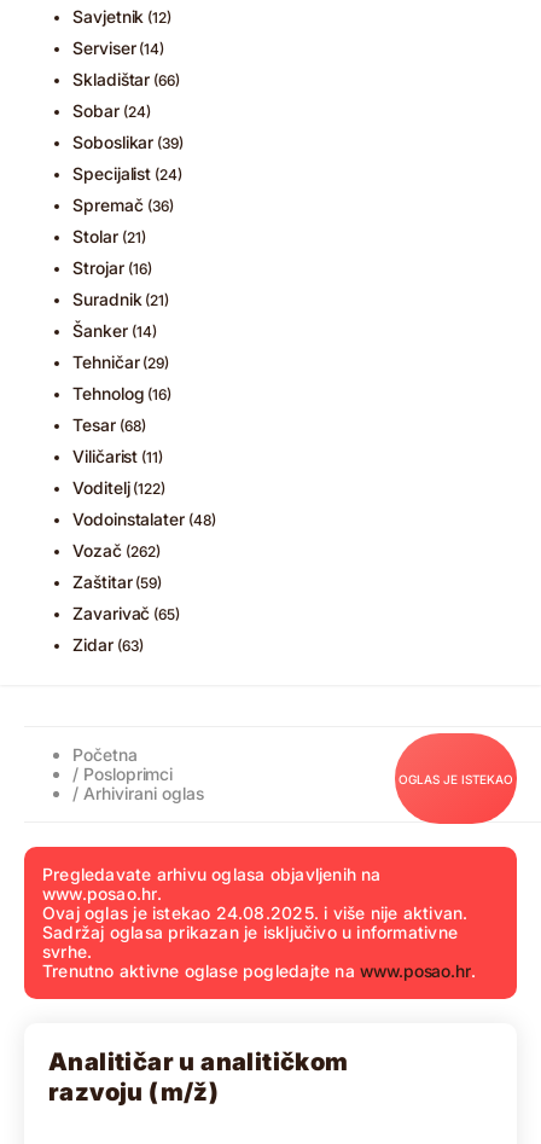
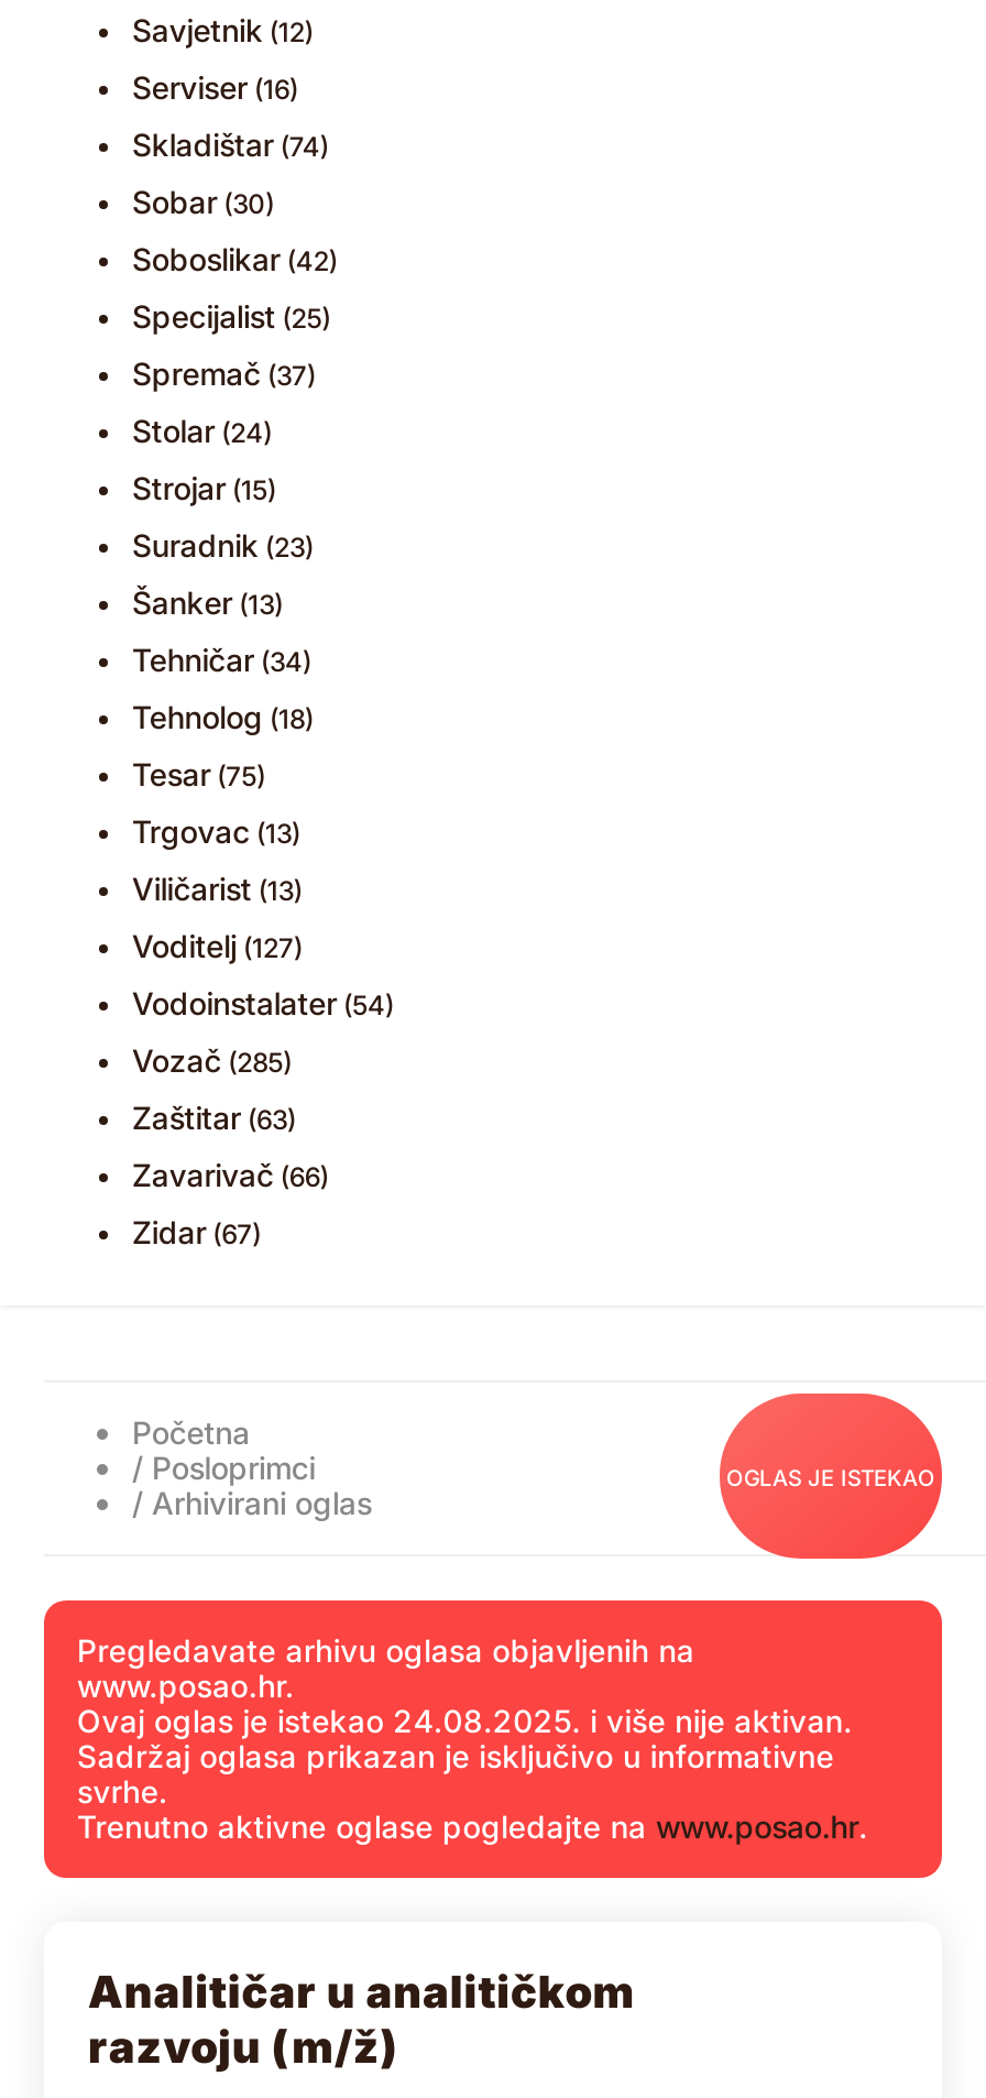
[72,37,216,655] Serviser (14) | Skladištar (66) | Sobar (24) | Soboslikar (39) | Specijalist (24) | Spremač (36) | Stolar (21) | Strojar (16) | Suradnik (21) | Šanker (14) | Tehničar (29) | Tehnolog (16) | Tesar (68) | Viličarist (11) | Voditelj (122) | Vodoinstalater (48) | Vozač (262) | Zaštitar (59) | Zavarivač (65) | Zidar (63) -> [132,68,394,1250] Serviser (16) | Skladištar (74) | Sobar (30) | Soboslikar (42) | Specijalist (25) | Spremač (37) | Stolar (24) | Strojar (15) | Suradnik (23) | Šanker (13) | Tehničar (34) | Tehnolog (18) | Tesar (75) | Trgovac (13) | Viličarist (13) | Voditelj (127) | Vodoinstalater (54) | Vozač (285) | Zaštitar (63) | Zavarivač (66) | Zidar (67)

